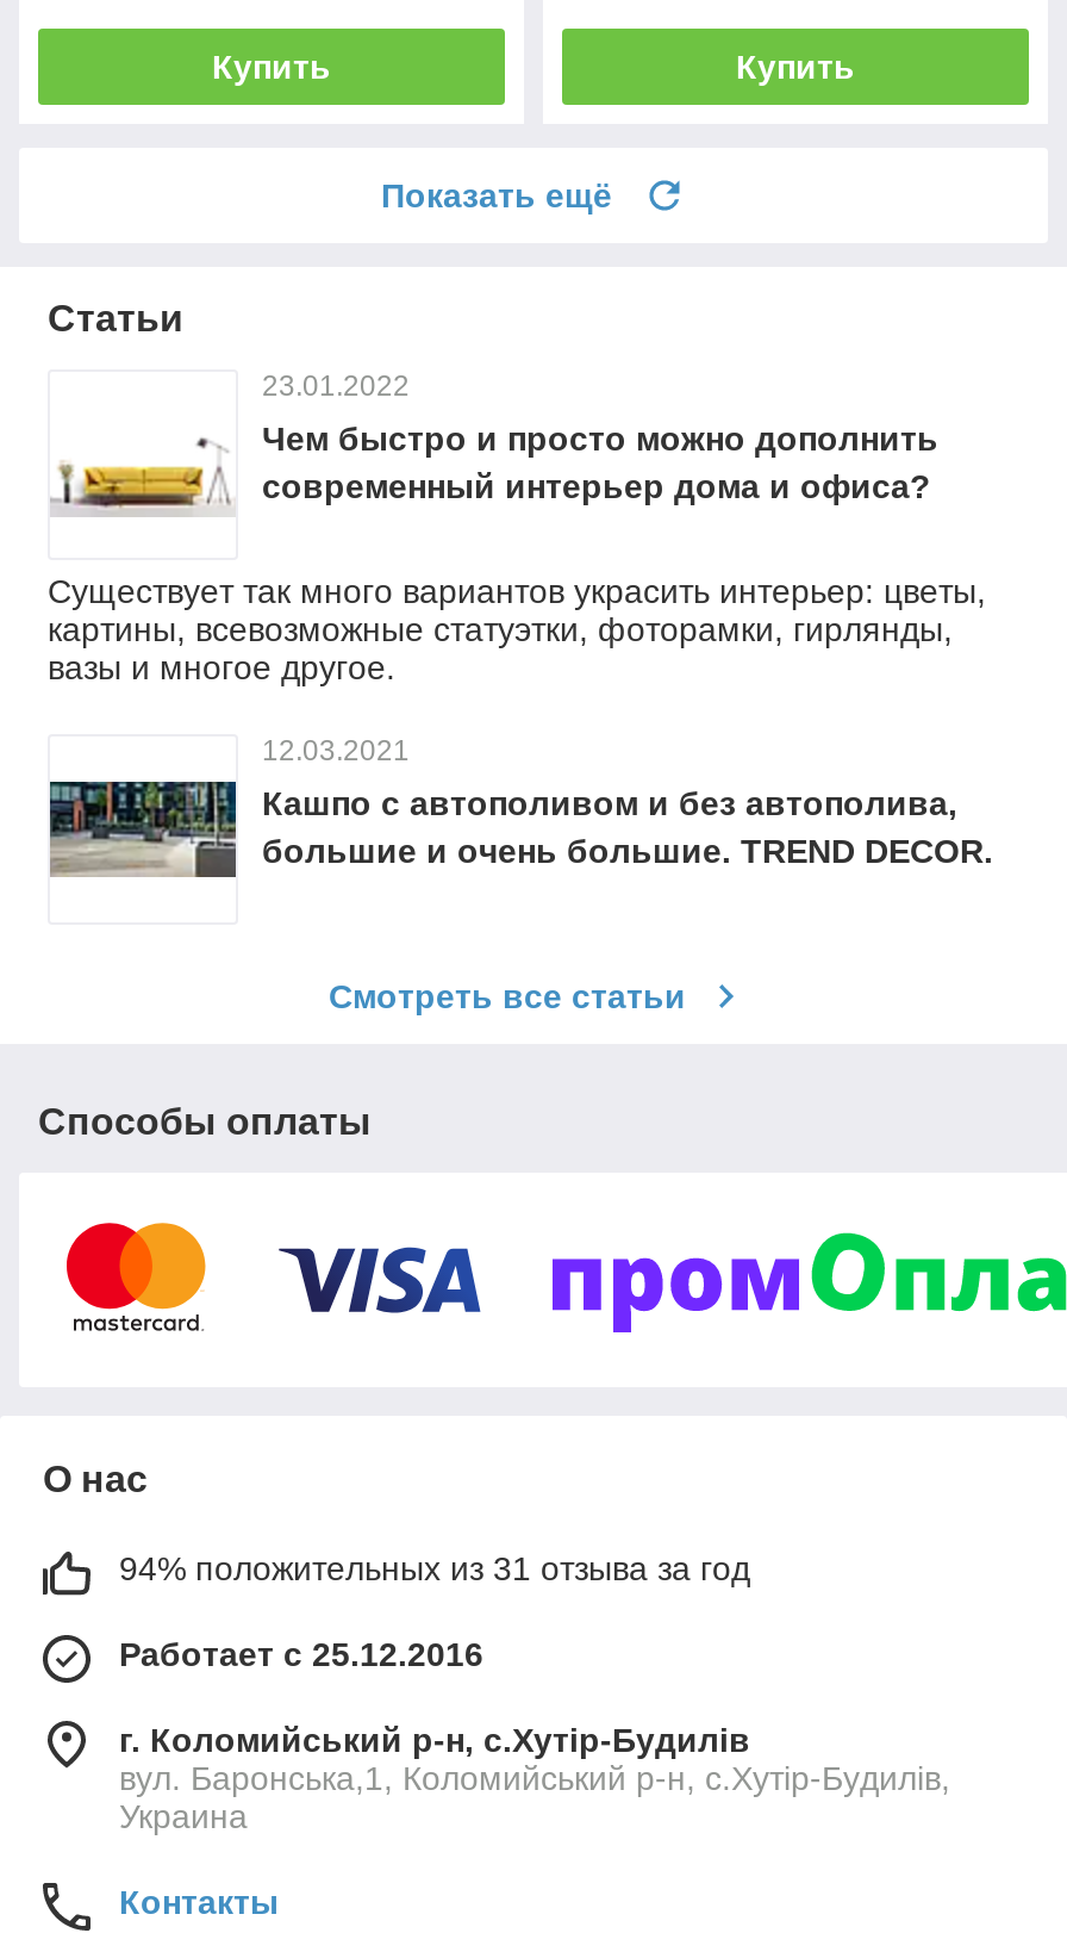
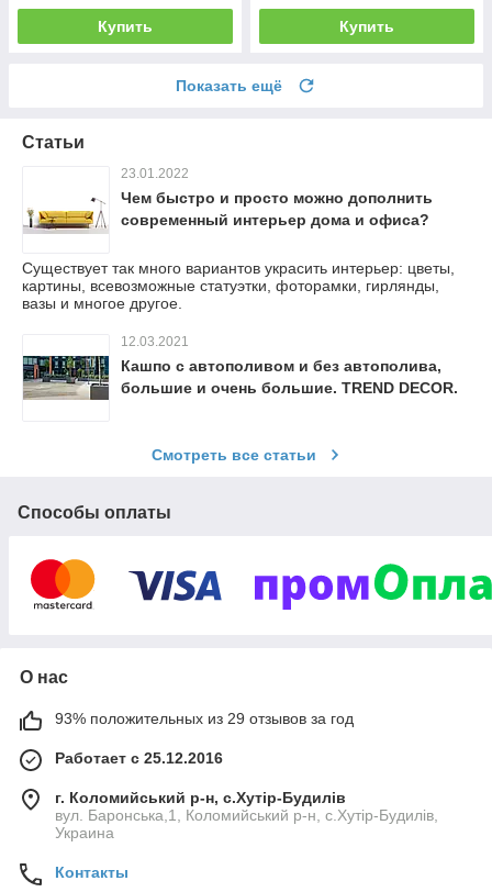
[119,1550,750,1588] 94% положительных из 31 отзыва за год -> [55,710,354,727] 93% положительных из 29 отзывов за год

